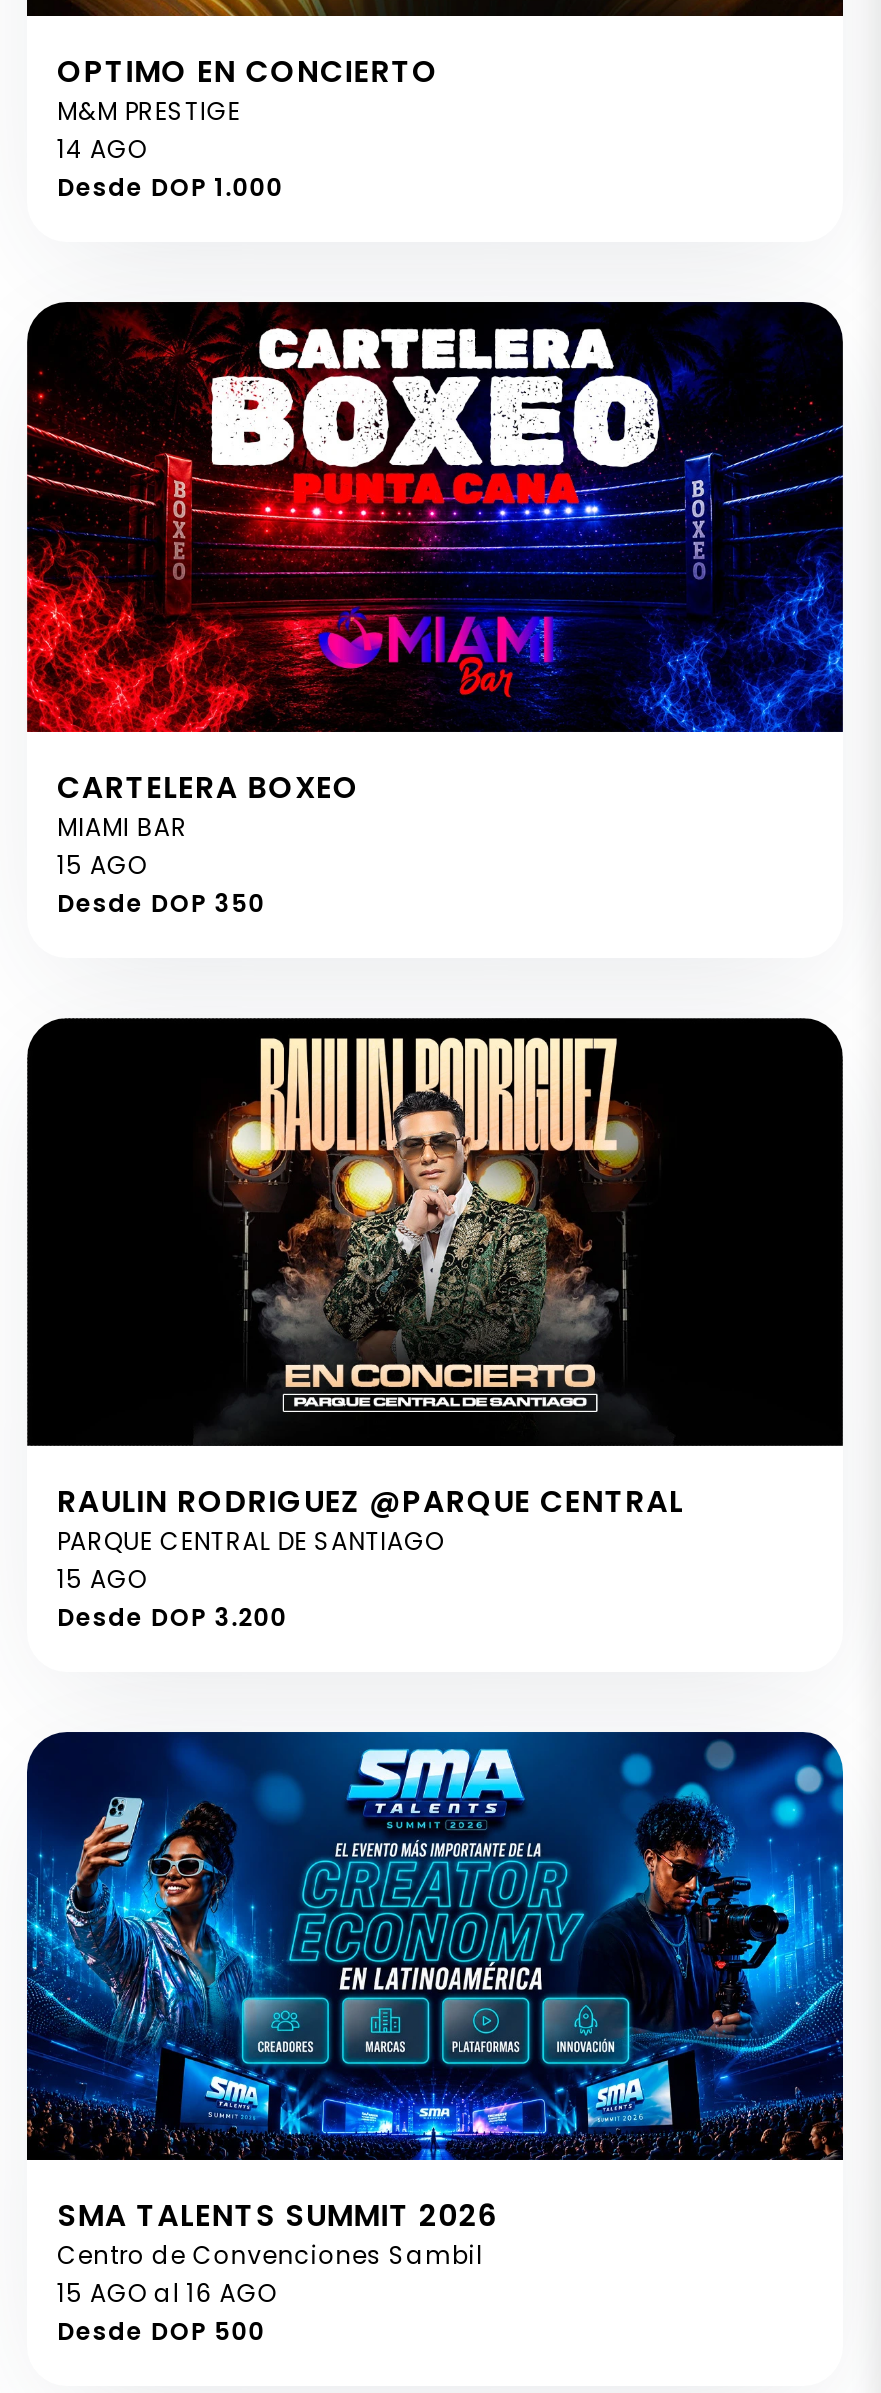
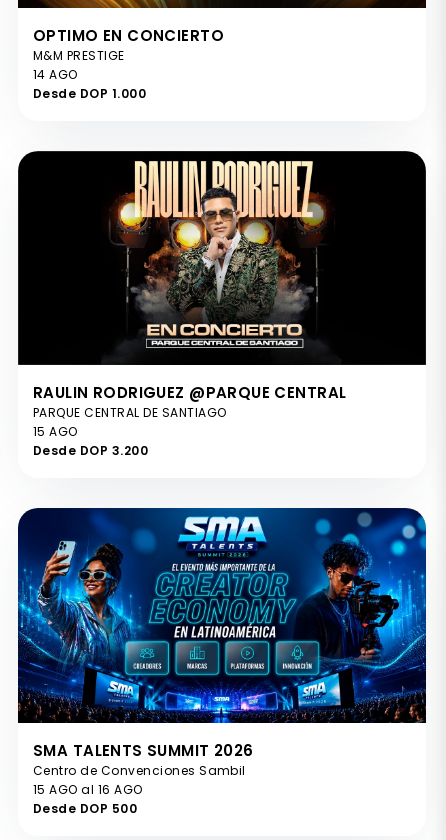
[25,304,845,919] [image] | CARTELERA BOXEO | MIAMI BAR | 15 AGO | Desde DOP 350 -> none

